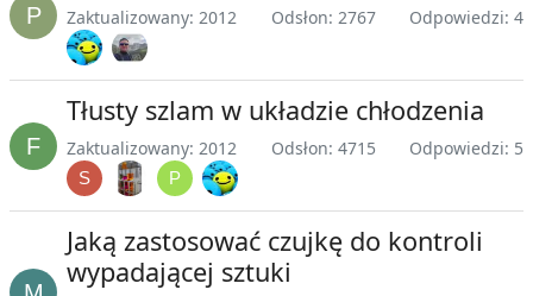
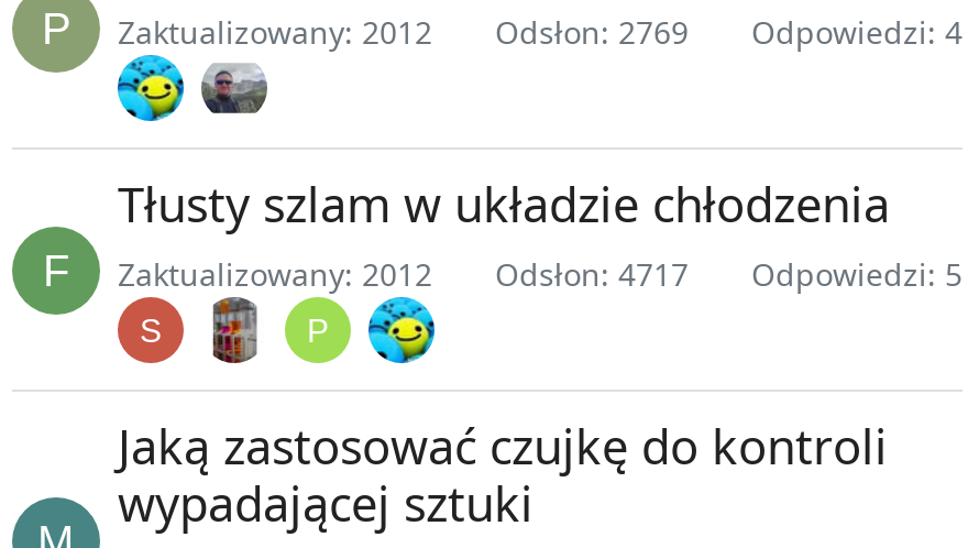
[67,6,523,29] Zaktualizowany: 2012 Odsłon: 2767 Odpowiedzi: 4 -> [118,11,963,53] Zaktualizowany: 2012 Odsłon: 2769 Odpowiedzi: 4
[67,137,523,159] Zaktualizowany: 2012 Odsłon: 4715 Odpowiedzi: 5 -> [118,253,963,295] Zaktualizowany: 2012 Odsłon: 4717 Odpowiedzi: 5

